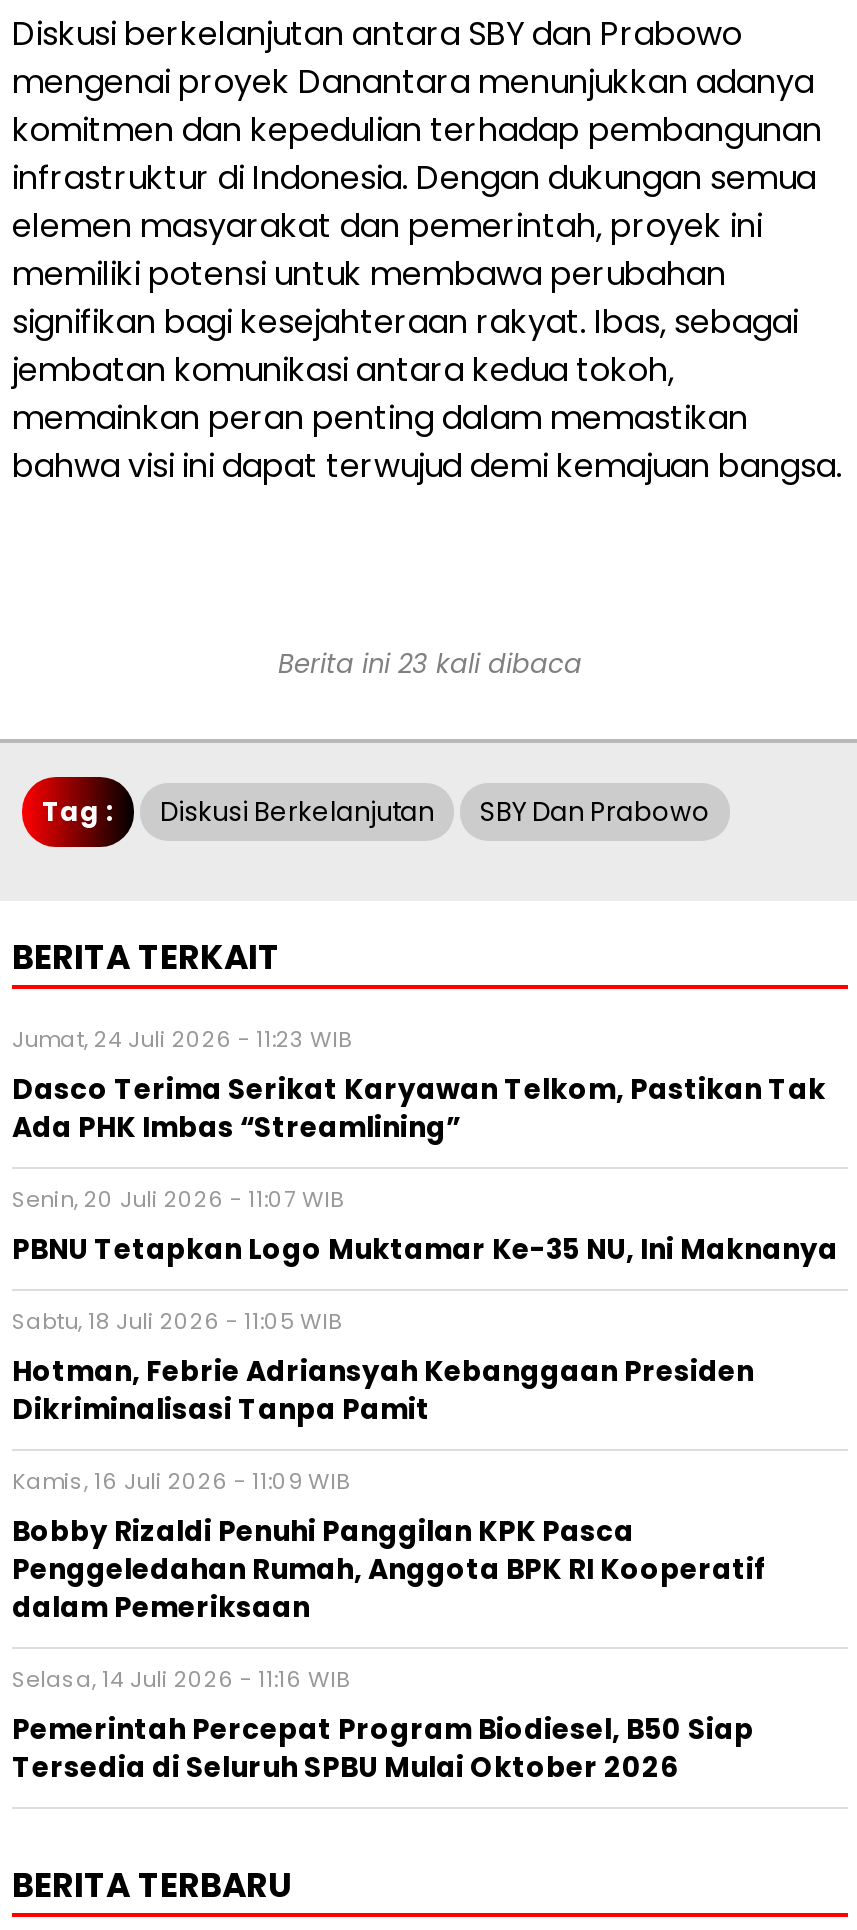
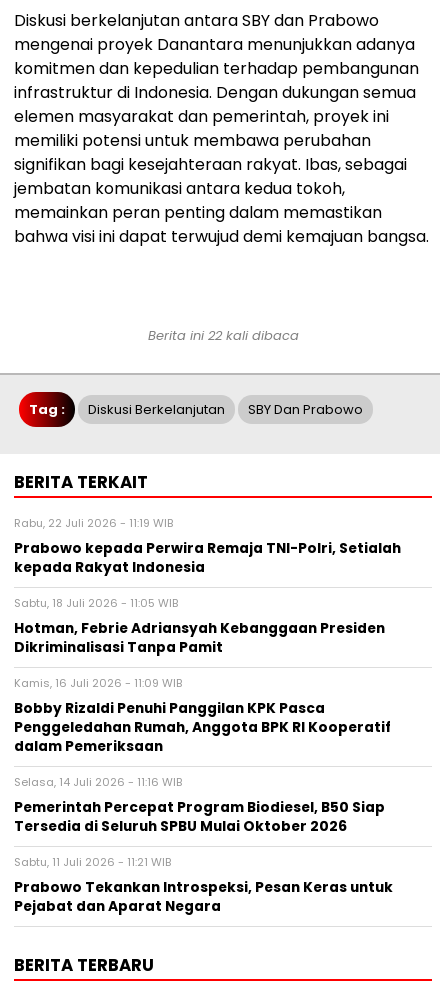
[278,646,582,684] Berita ini 23 kali dibaca -> [147,326,298,345] Berita ini 22 kali dibaca
[12,1024,838,1270] Jumat, 24 Juli 2026 - 11:23 WIB | Dasco Terima Serikat Karyawan Telkom, Pastikan Tak | Ada PHK Imbas “Streamlining” | Senin, 20 Juli 2026 - 11:07 WIB | PBNU Tetapkan Logo Muktamar Ke-35 NU, Ini Maknanya -> [14,515,401,577] Rabu, 22 Juli 2026 - 11:19 WIB | Prabowo kepada Perwira Remaja TNI-Polri, Setialah | kepada Rakyat Indonesia
moved [12,1306,766,1788] -> [14,595,391,836]: Sabtu, 18 Juli 2026 - 11:05 WIB | Hotman, Febrie Adriansyah Kebanggaan Presiden | Dikriminalisasi Tanpa Pamit | ... | Pemerintah Percepat Program Biodiesel, B50 Siap | Tersedia di Seluruh SPBU Mulai Oktober 2026
none -> [14,854,393,916] Sabtu, 11 Juli 2026 - 11:21 WIB | Prabowo Tekankan Introspeksi, Pesan Keras untuk | Pejabat dan Aparat Negara

